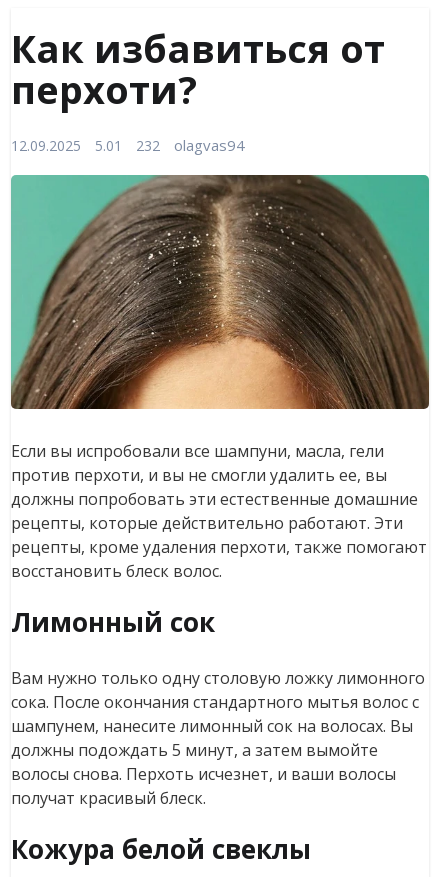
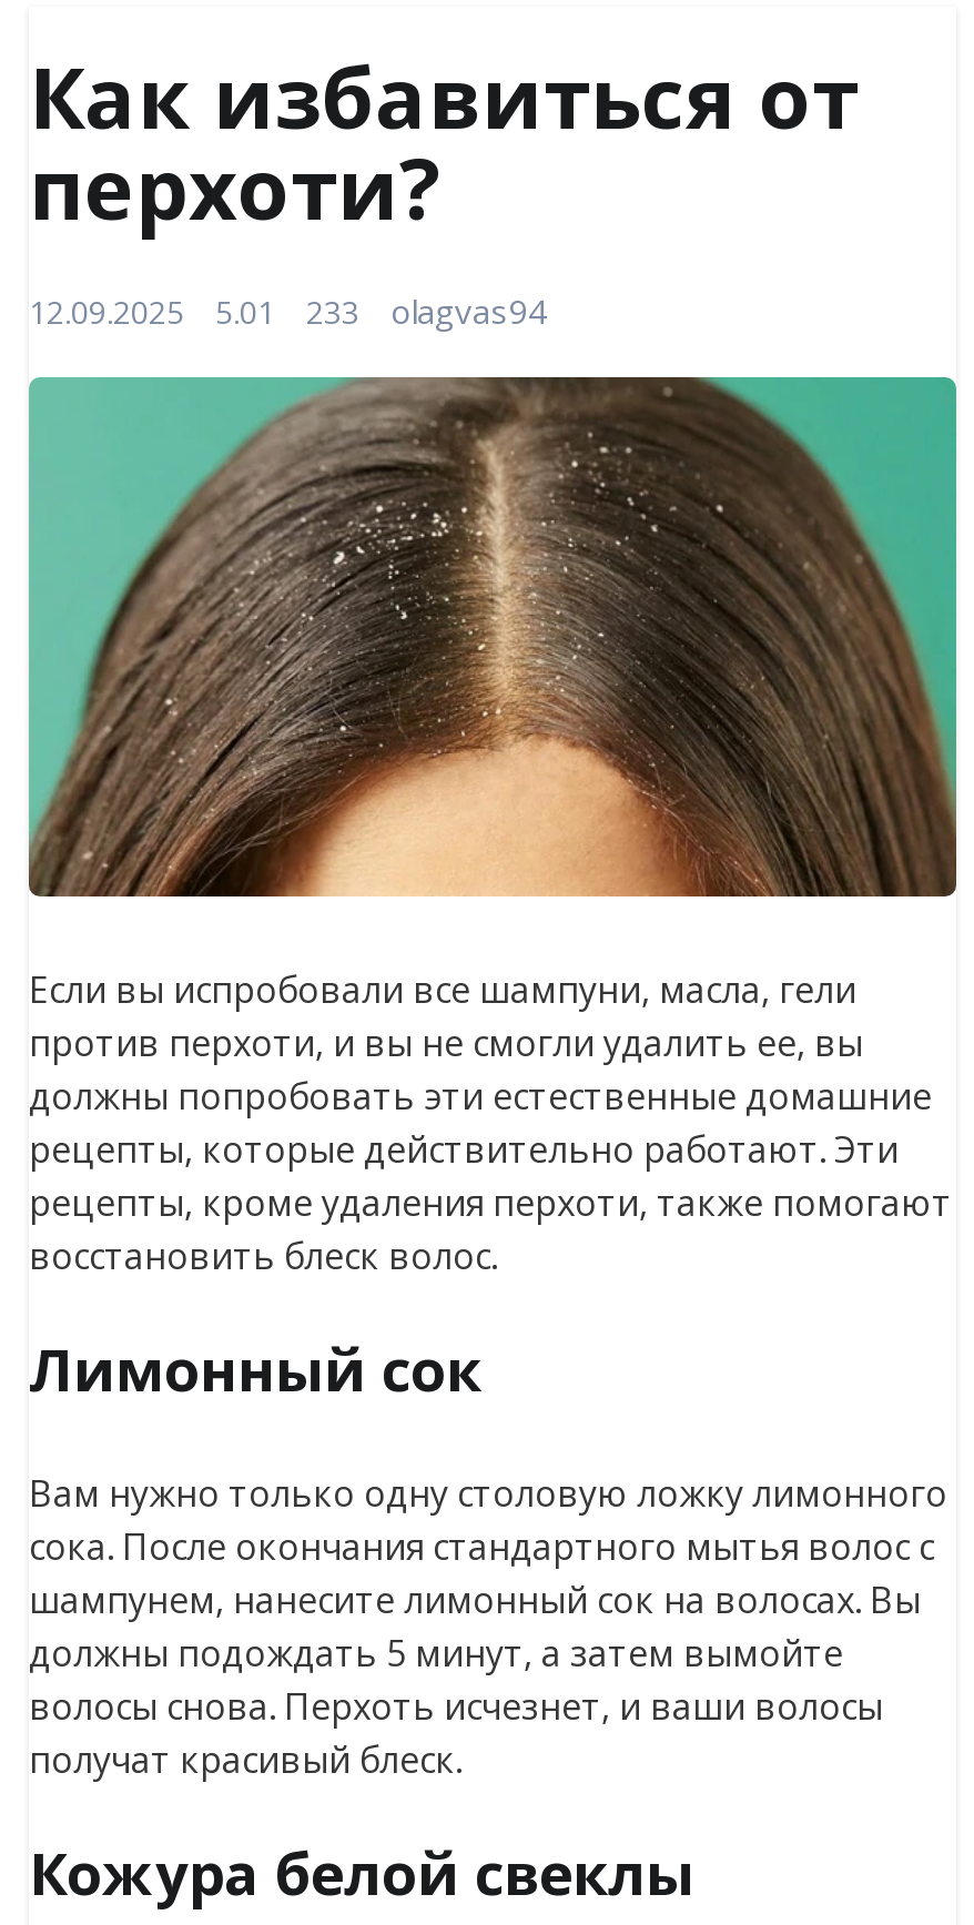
[11,135,245,155] 12.09.2025 5.01 232 olagvas94 -> [29,288,548,332] 12.09.2025 5.01 233 olagvas94

